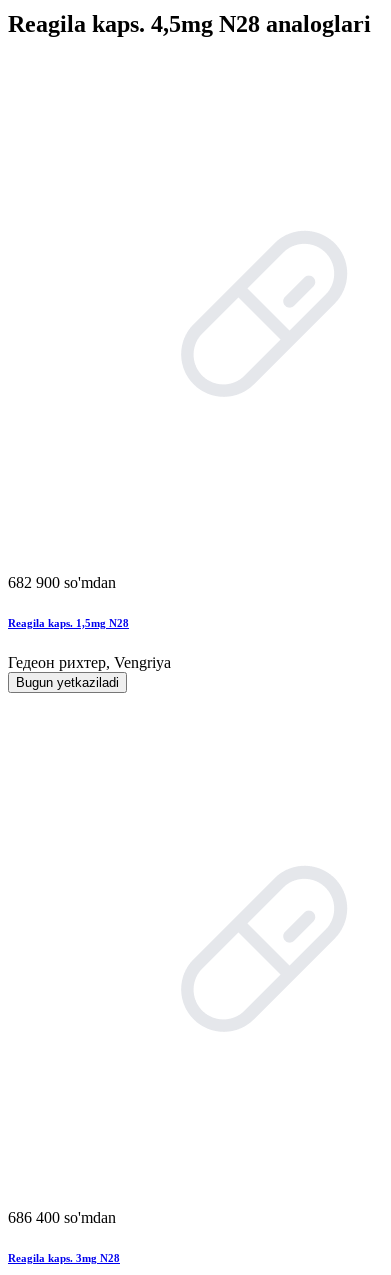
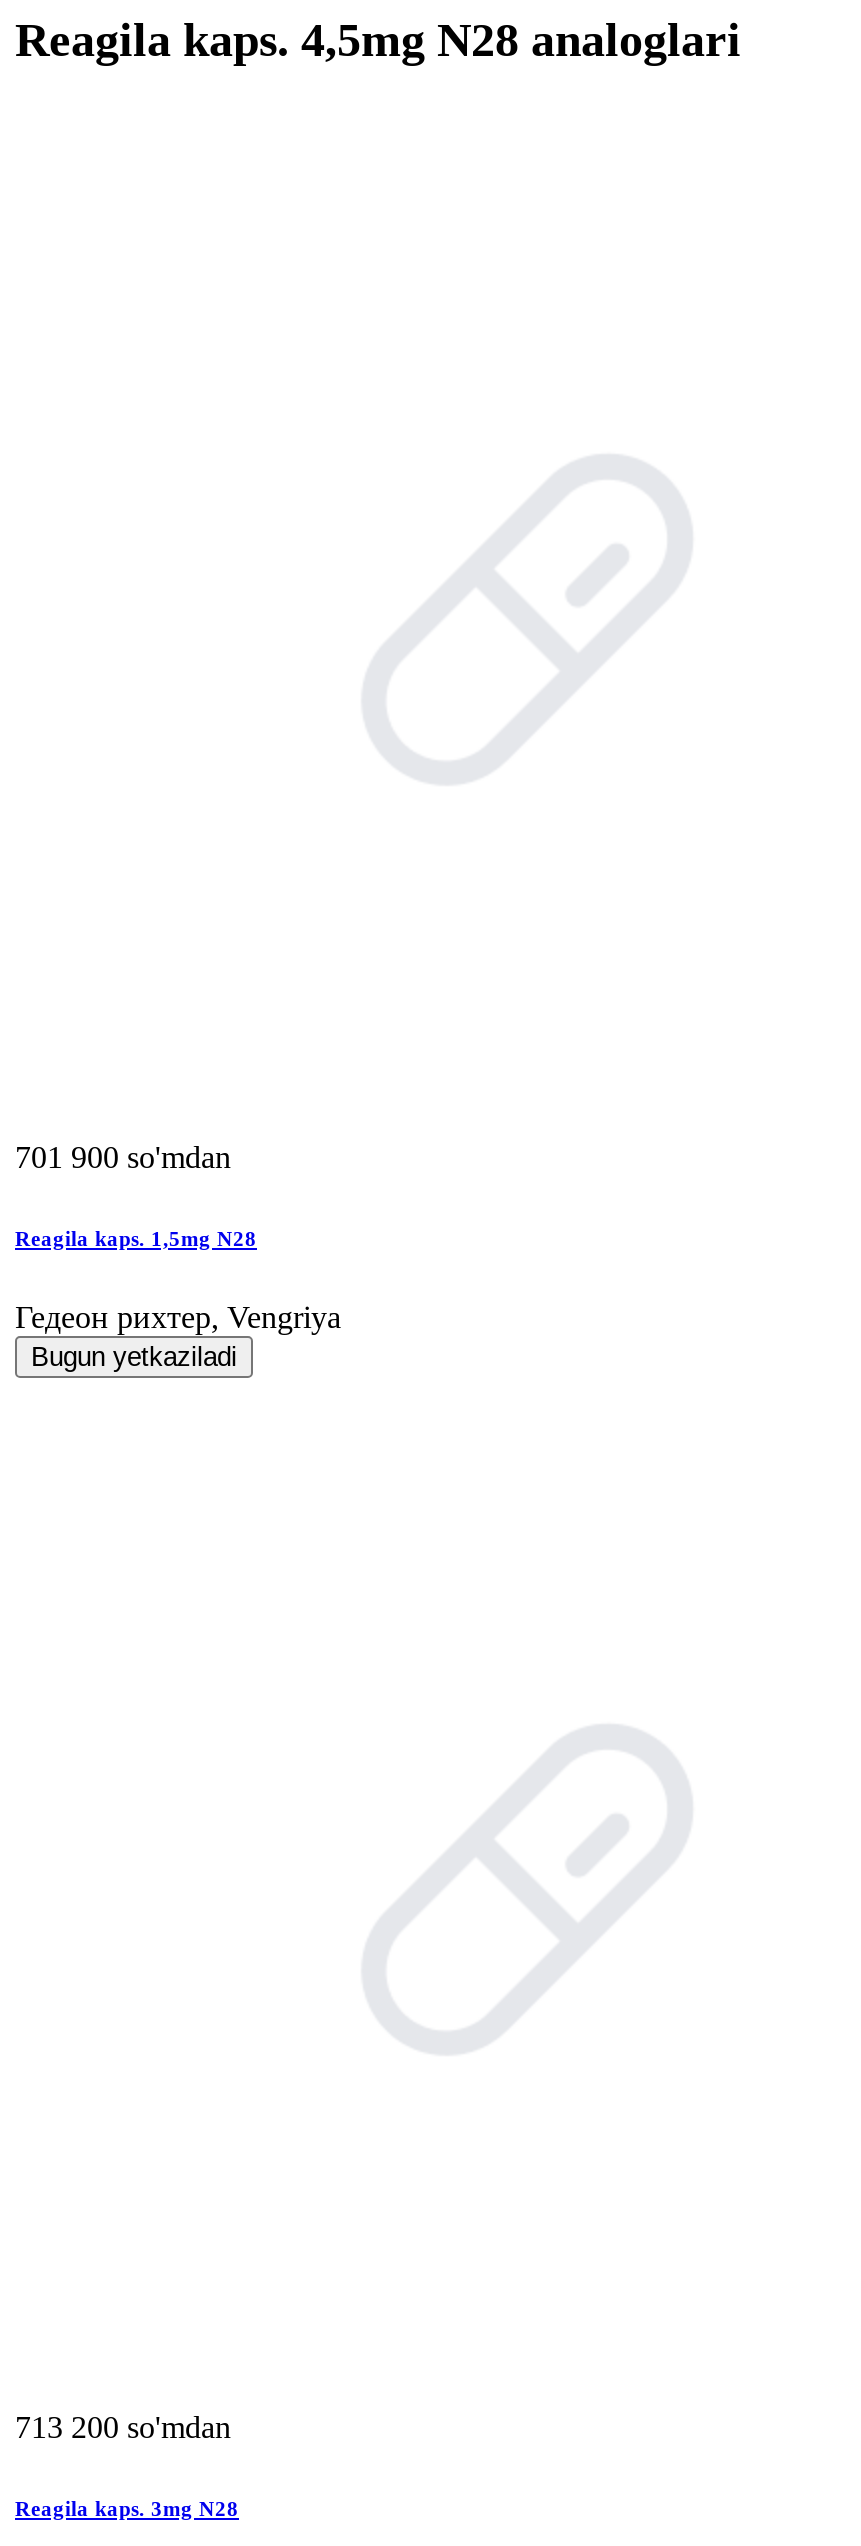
[8,574,116,591] 682 900 so'mdan -> [15,1140,231,1174] 701 900 so'mdan
[8,1209,116,1226] 686 400 so'mdan -> [15,2409,231,2443] 713 200 so'mdan

